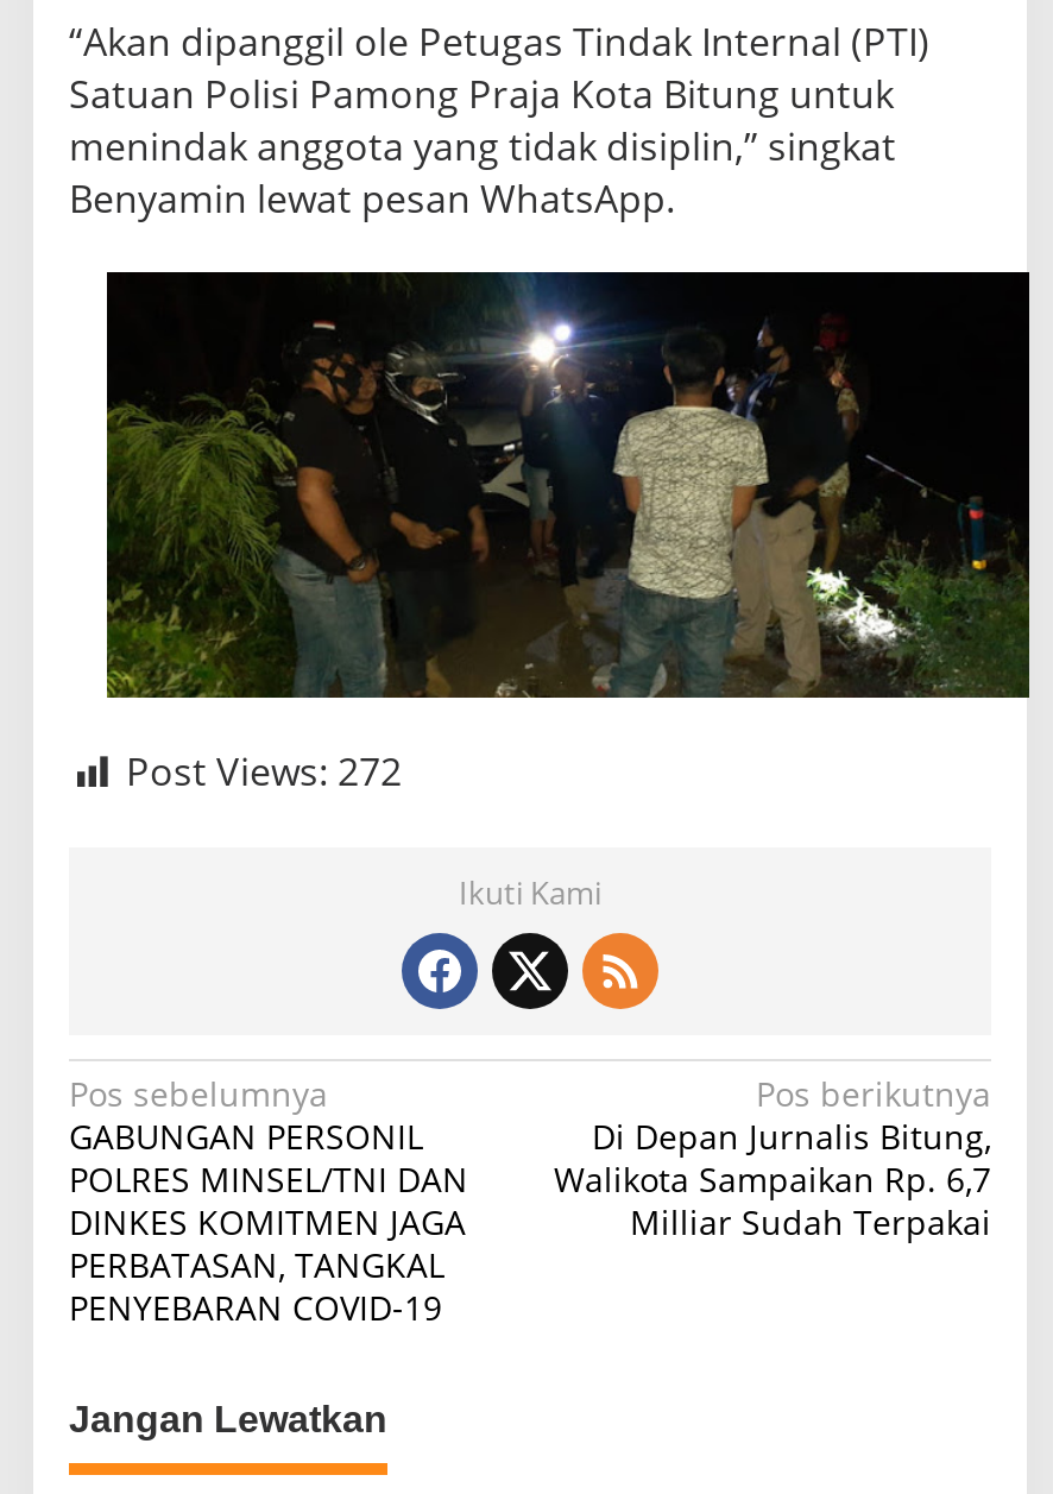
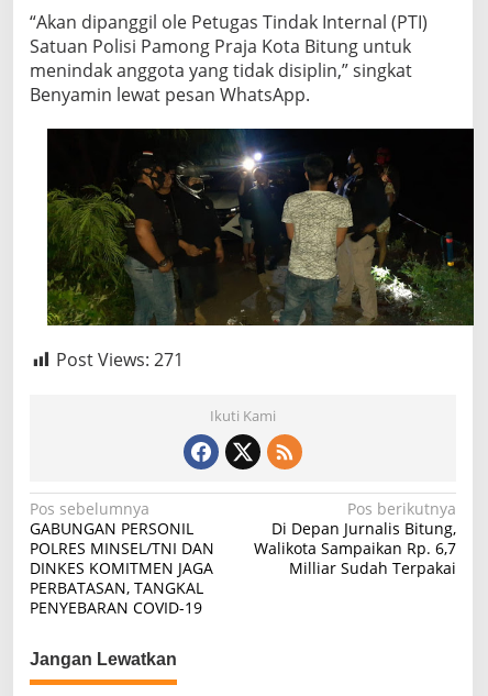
[126,746,402,798] Post Views: 272 -> [56,348,184,372] Post Views: 271

